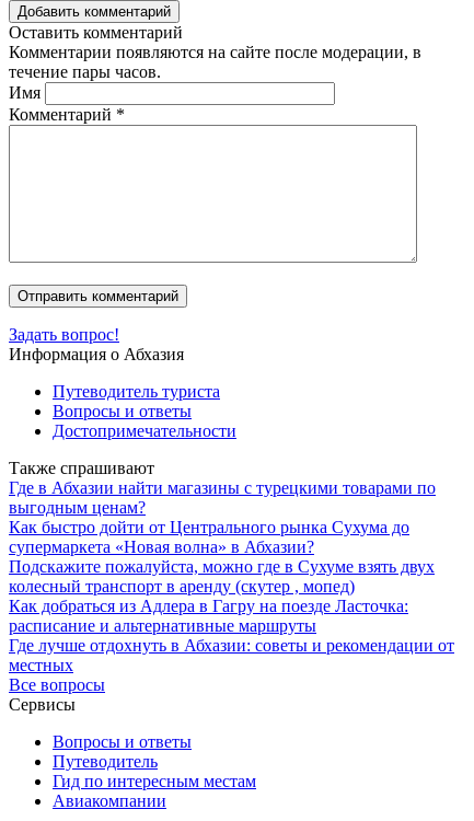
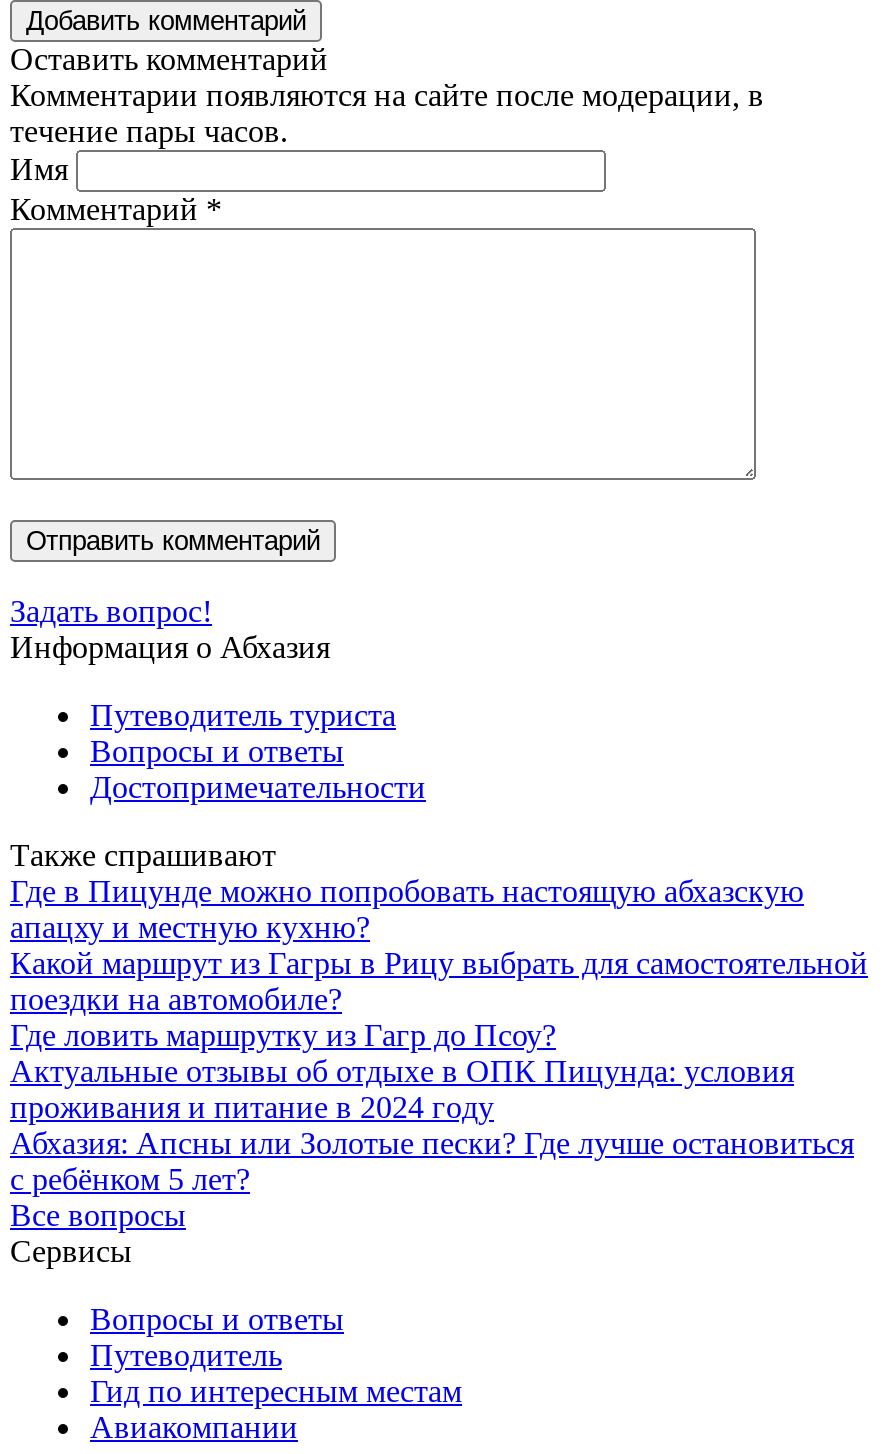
[9,478,454,674] Где в Абхазии найти магазины с турецкими товарами по | выгодным ценам? | Как быстро дойти от Центрального рынка Сухума до | супермаркета «Новая волна» в Абхазии? | Подскажите пожалуйста, можно где в Сухуме взять двух | колесный транспорт в аренду (скутер , мопед) | Как добраться из Адлера в Гагру на поезде Ласточка: | расписание и альтернативные маршруты | Где лучше отдохнуть в Абхазии: советы и рекомендации от | местных -> [10,873,868,1195] Где в Пицунде можно попробовать настоящую абхазскую | апацху и местную кухню? | Какой маршрут из Гагры в Рицу выбрать для самостоятельной | поездки на автомобиле? | Где ловить маршрутку из Гагр до Псоу? | Актуальные отзывы об отдыхе в ОПК Пицунда: условия | проживания и питание в 2024 году | Абхазия: Апсны или Золотые пески? Где лучше остановиться | с ребёнком 5 лет?

